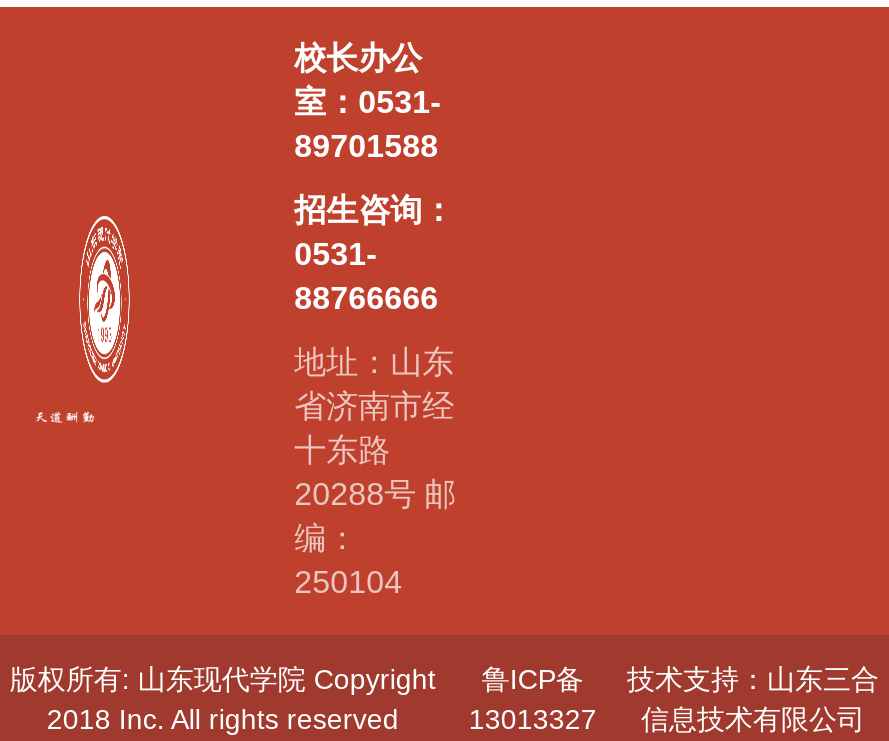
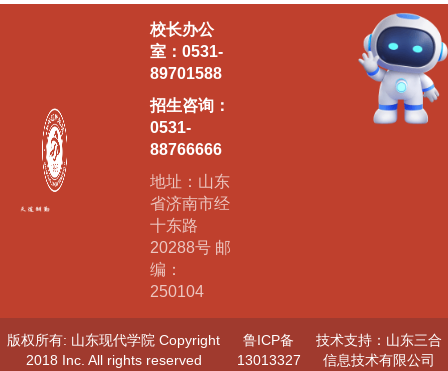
none -> [358,12,445,125] [image]

